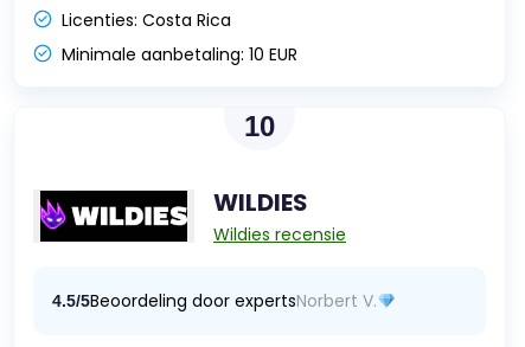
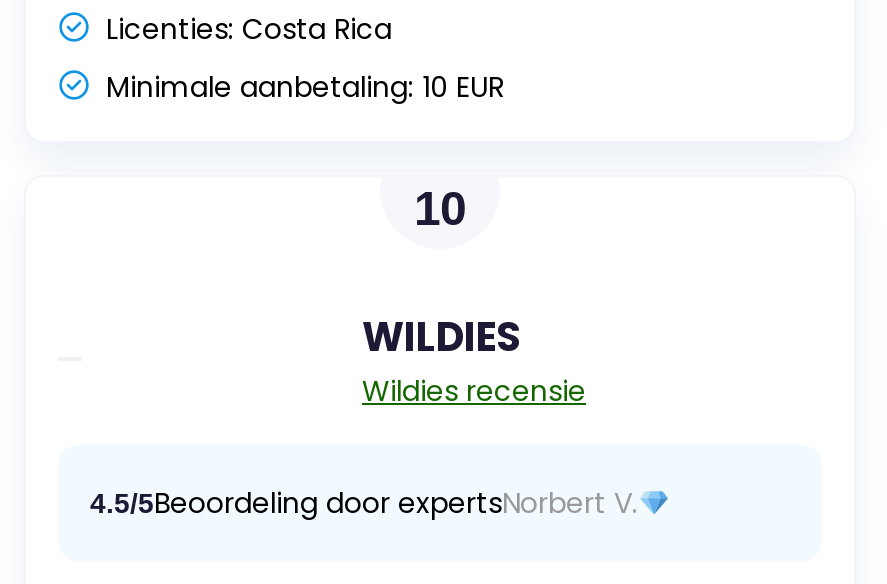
[39,189,188,243] [image] -> none

